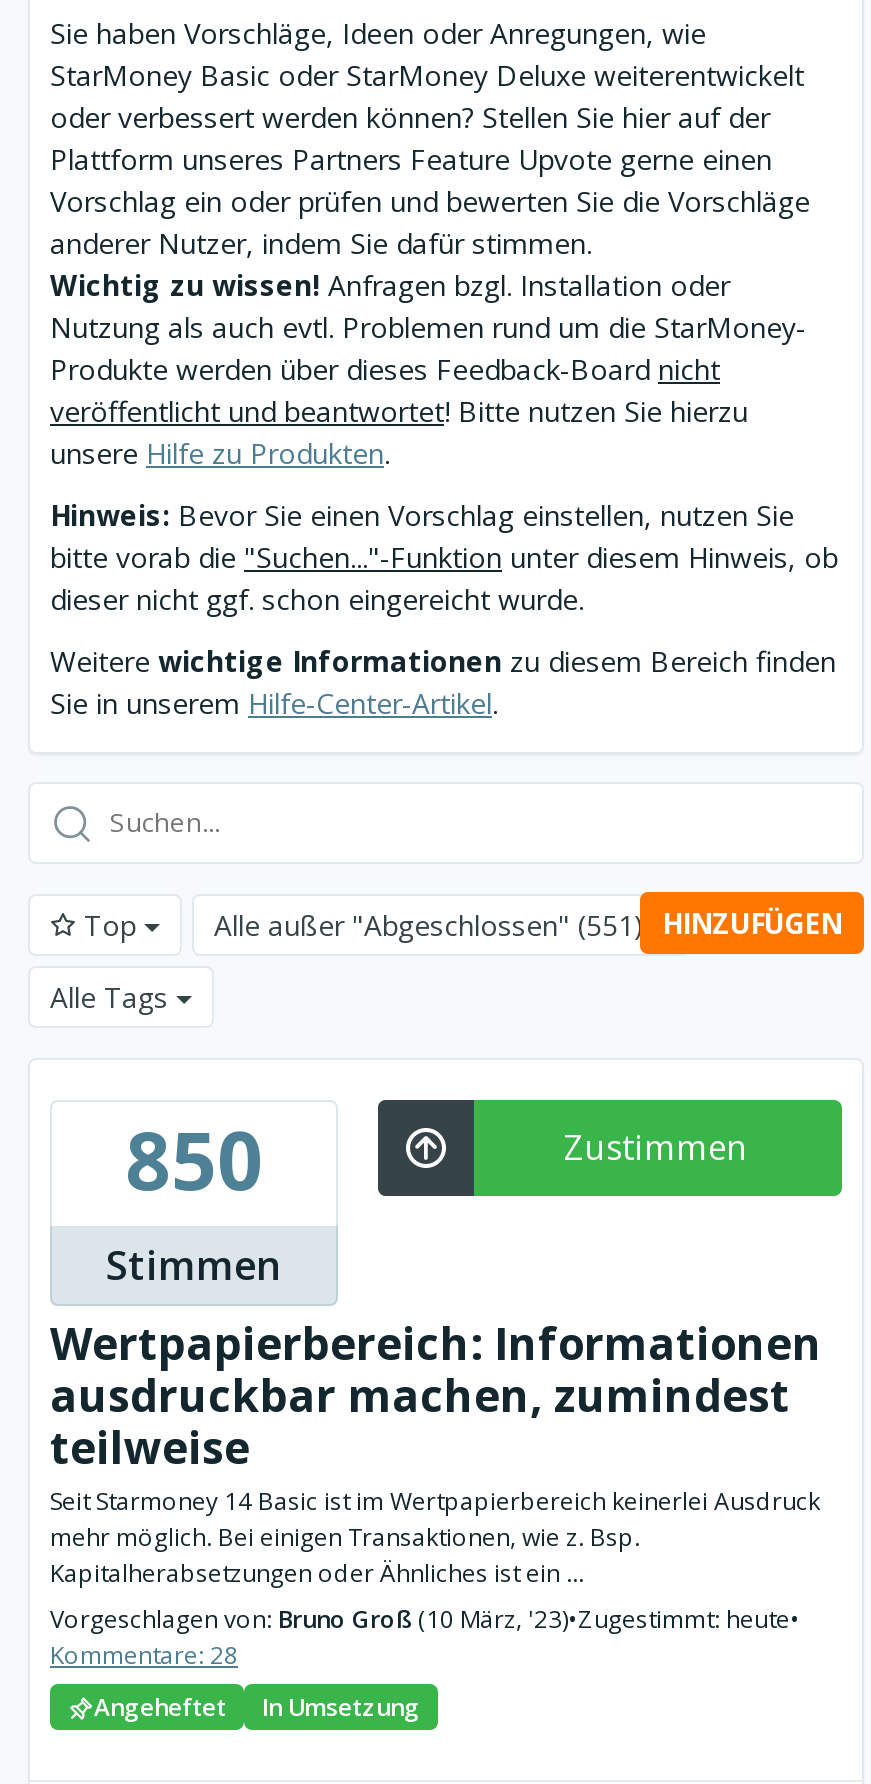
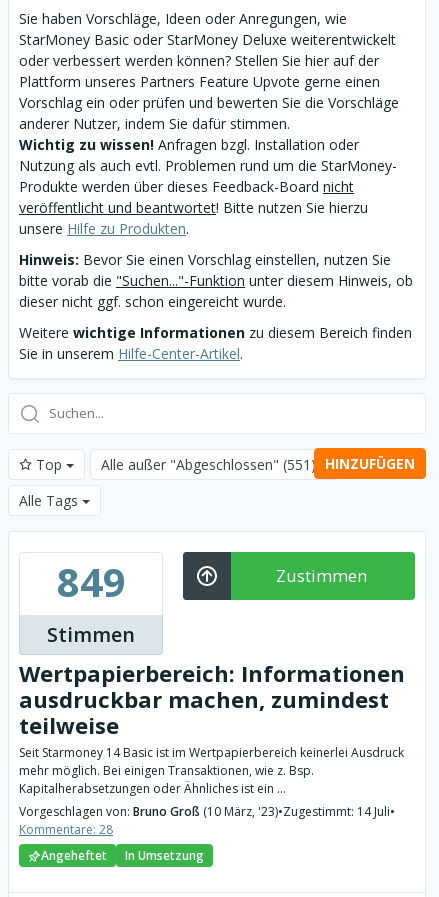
[125,1104,263,1214] 850 -> [56,554,125,609] 849
[50,1602,800,1636] Vorgeschlagen von: Bruno Groß (10 März, '23)•Zugestimmt: heute• -> [19,803,395,820] Vorgeschlagen von: Bruno Groß (10 März, '23)•Zugestimmt: 14 Juli•

